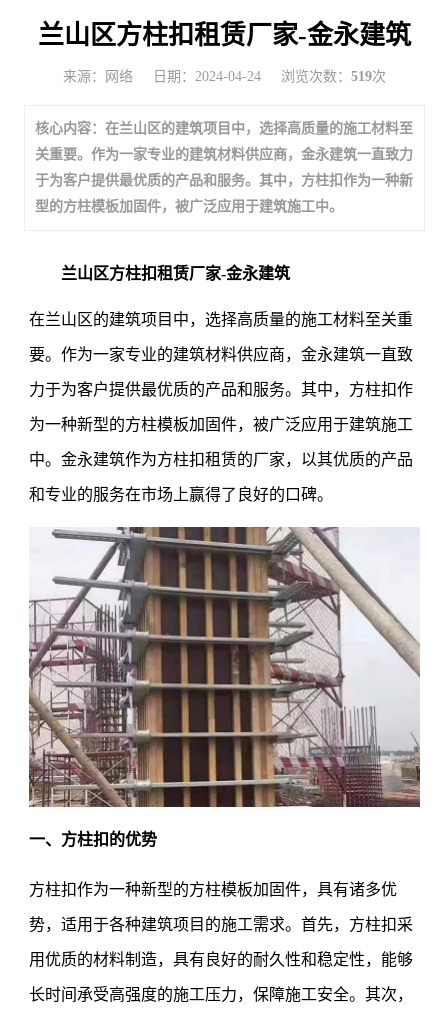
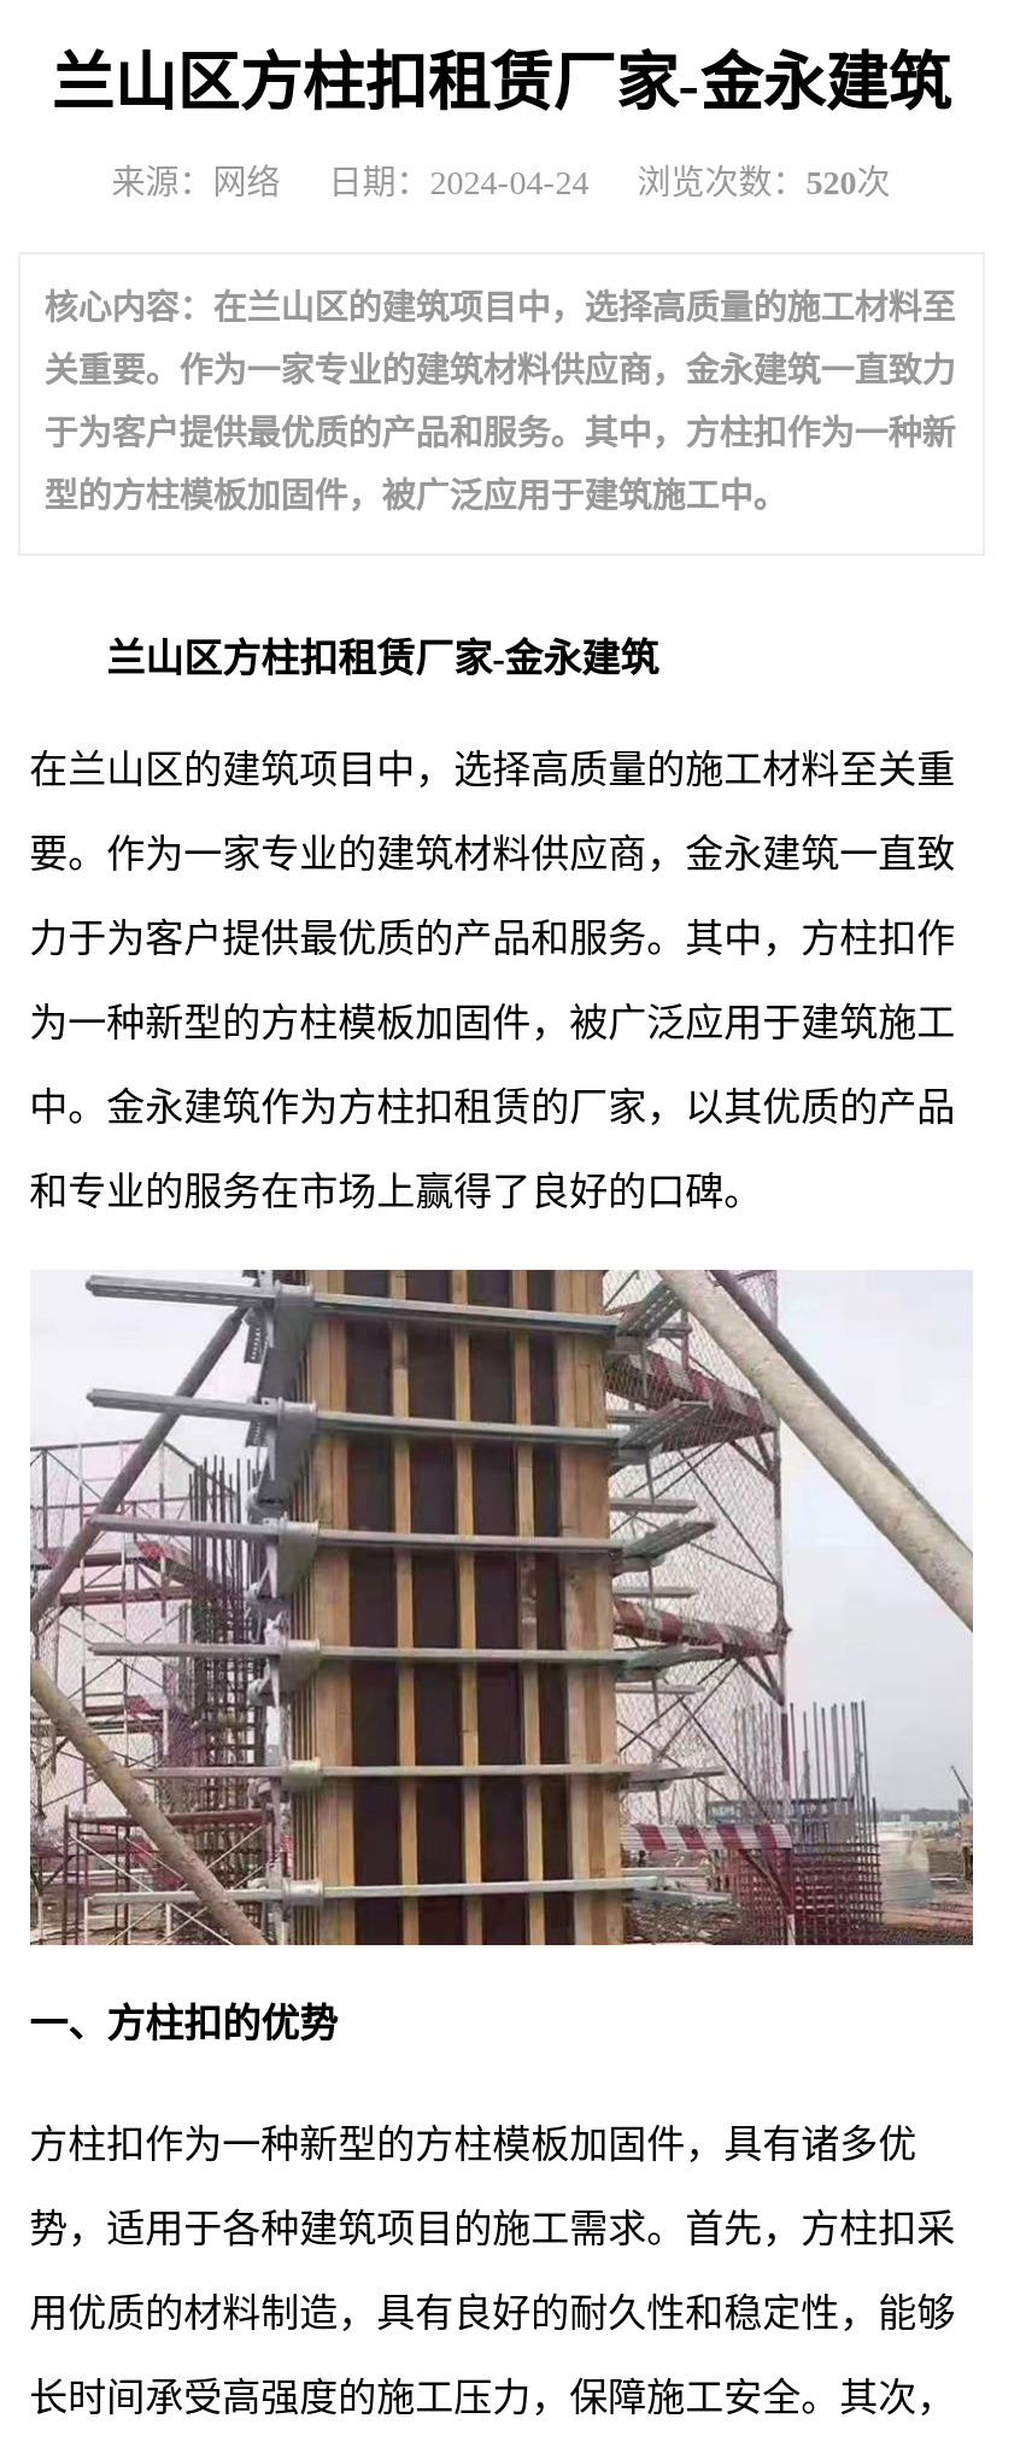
[63,69,386,84] 来源：网络 日期：2024-04-24 浏览次数：519次 -> [111,165,890,201] 来源：网络 日期：2024-04-24 浏览次数：520次

